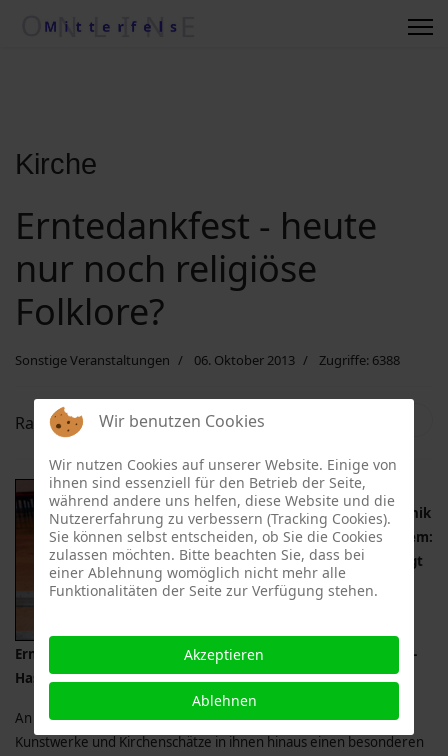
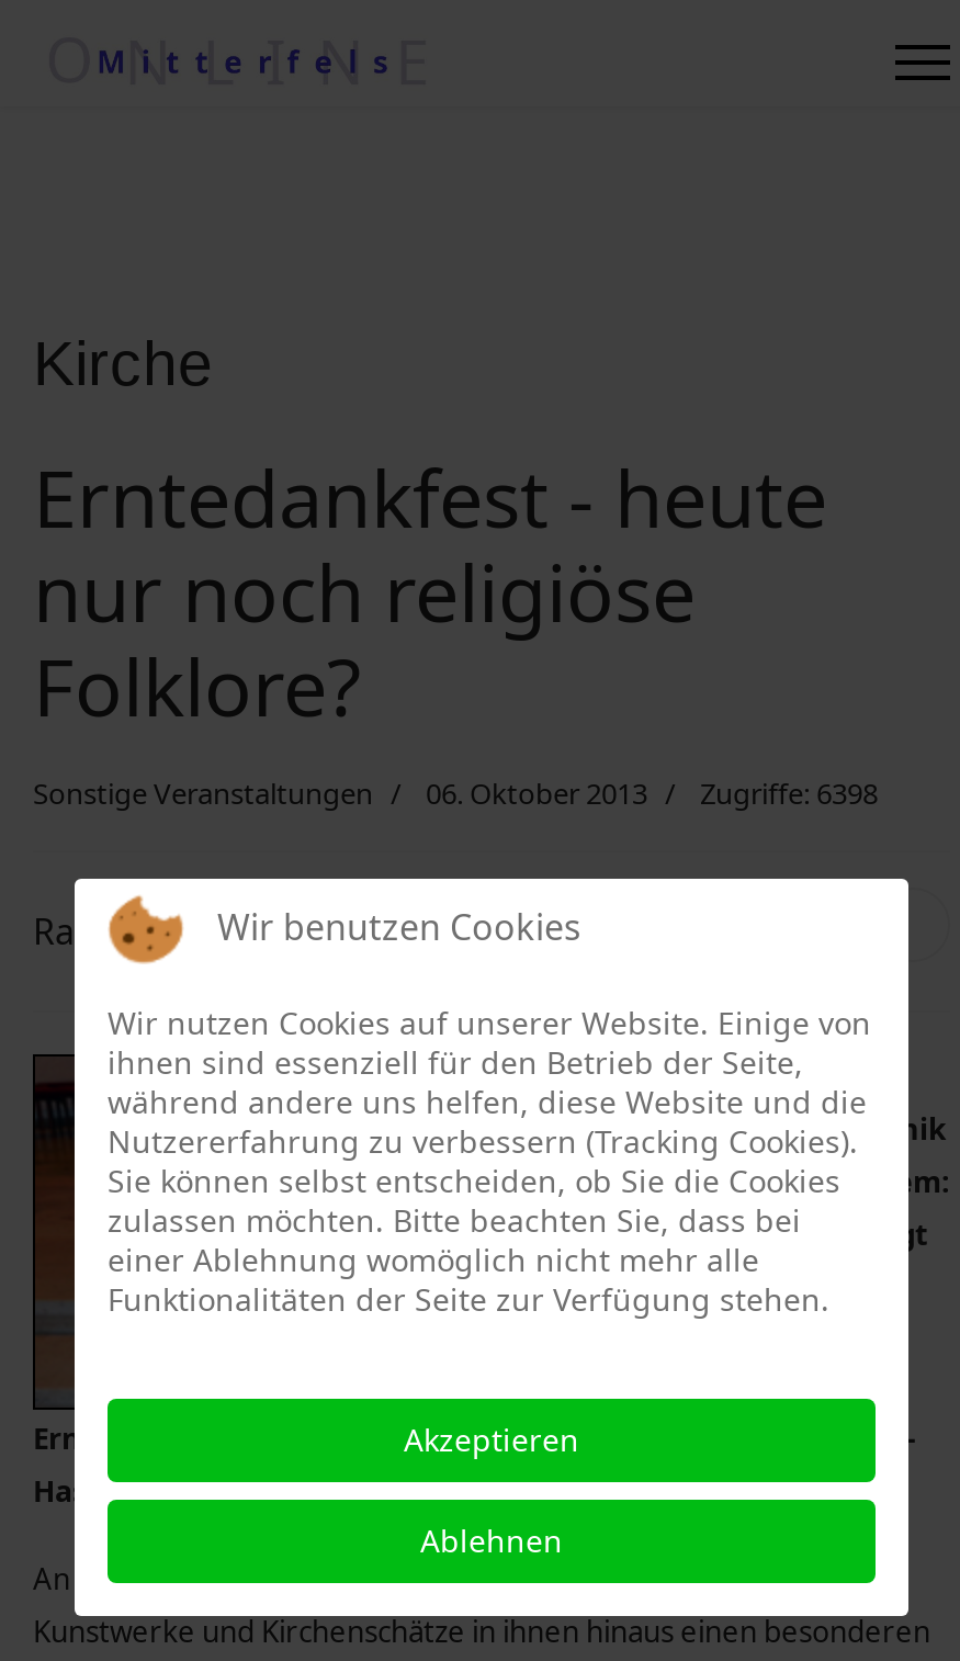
[319,351,400,369] Zugriffe: 6388 -> [700,773,878,813] Zugriffe: 6398

